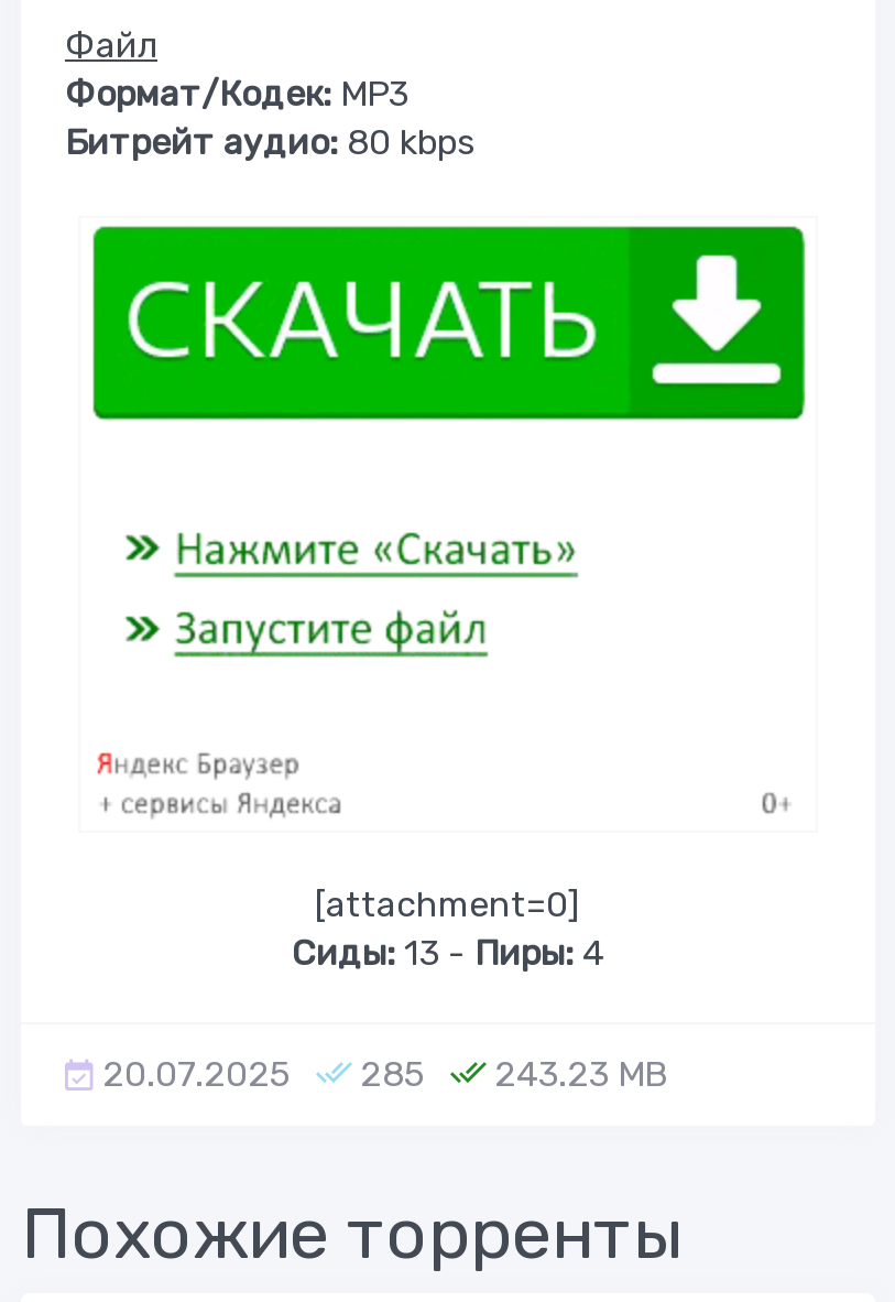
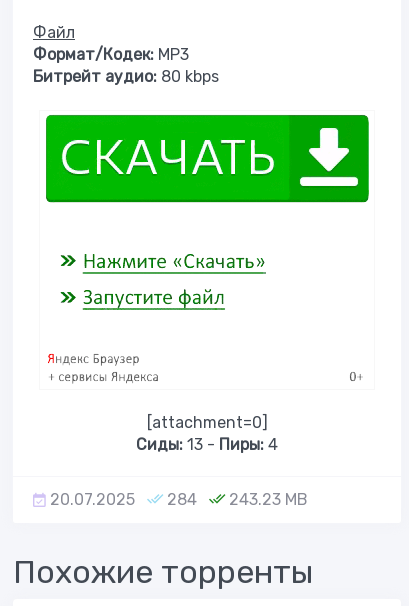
[94,1053,668,1095] 20.07.2025 285 243.23 MB -> [46,490,308,509] 20.07.2025 284 243.23 MB

